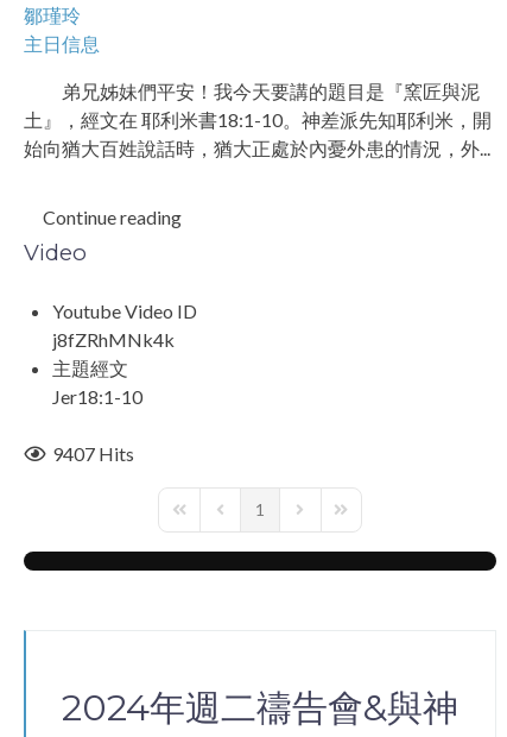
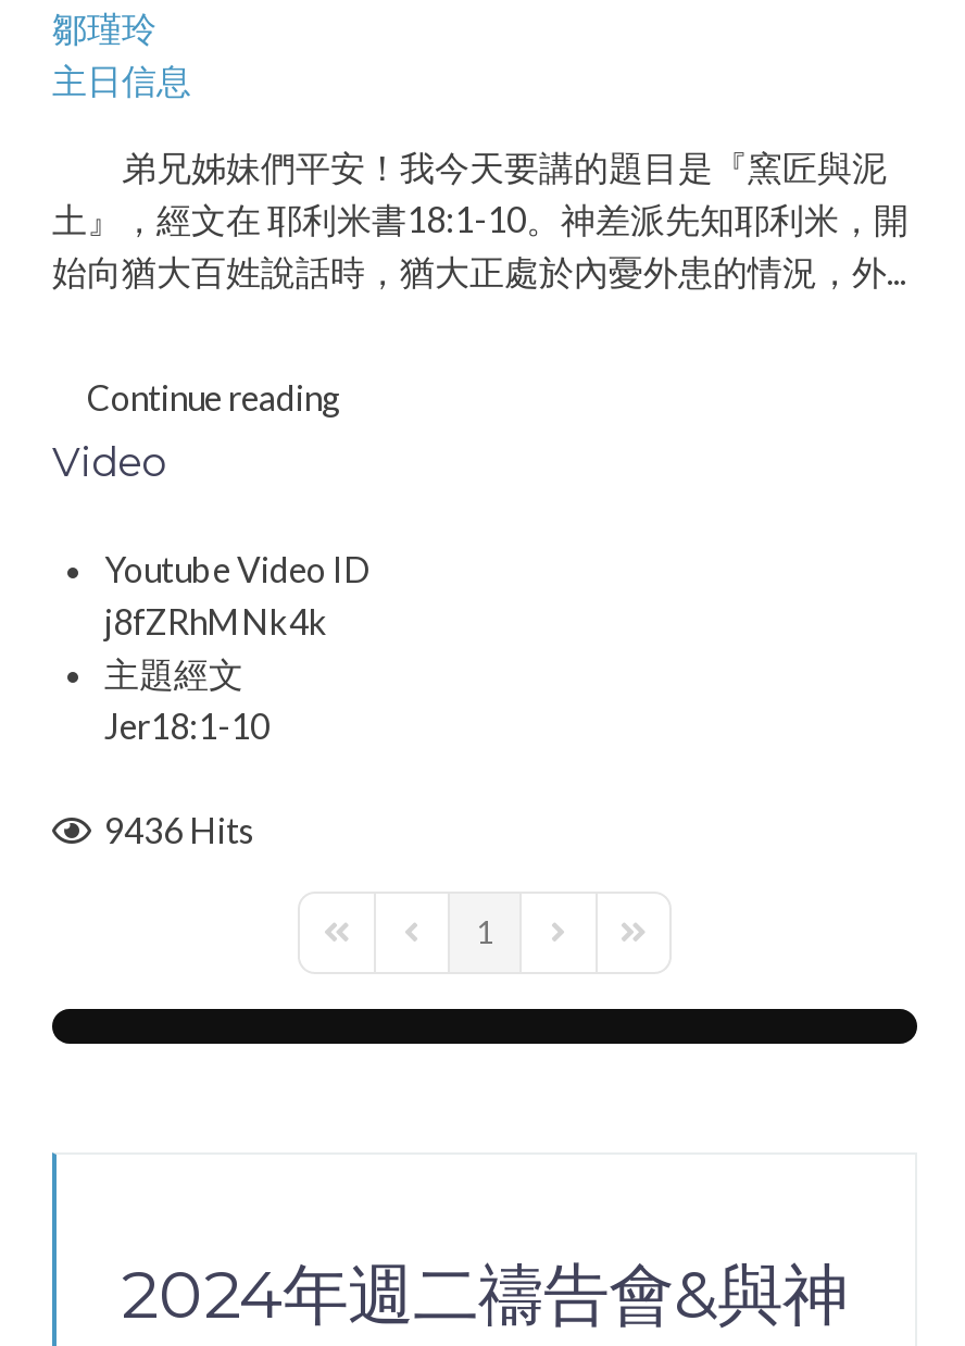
[45,443,134,465] 9407 Hits -> [91,810,254,851] 9436 Hits

